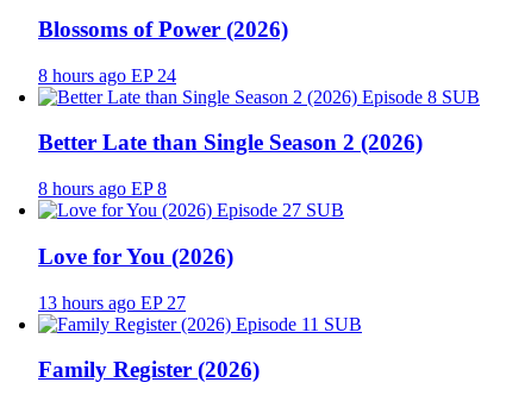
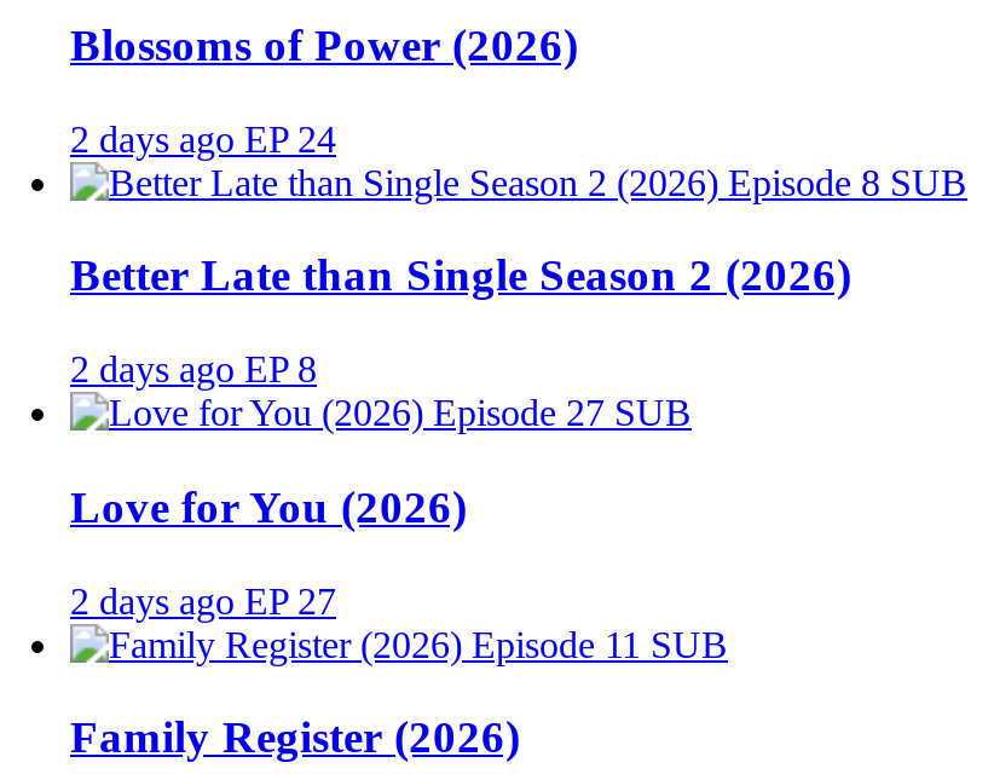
[38,65,176,85] 8 hours ago EP 24 -> [70,118,336,159] 2 days ago EP 24
[38,179,167,199] 8 hours ago EP 8 -> [70,349,317,390] 2 days ago EP 8
[38,292,186,312] 13 hours ago EP 27 -> [70,580,336,621] 2 days ago EP 27

